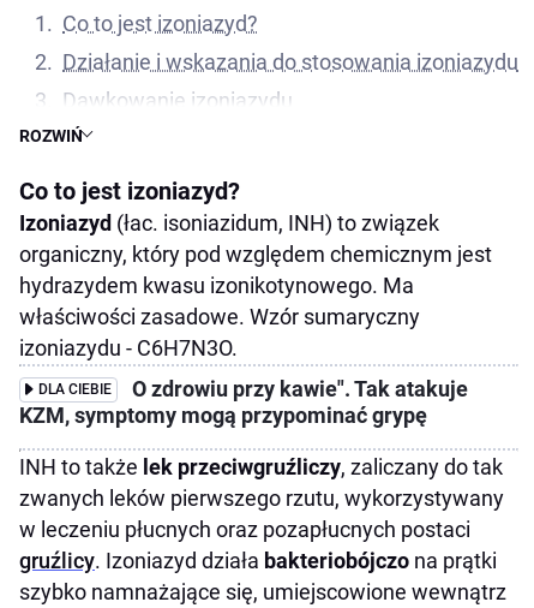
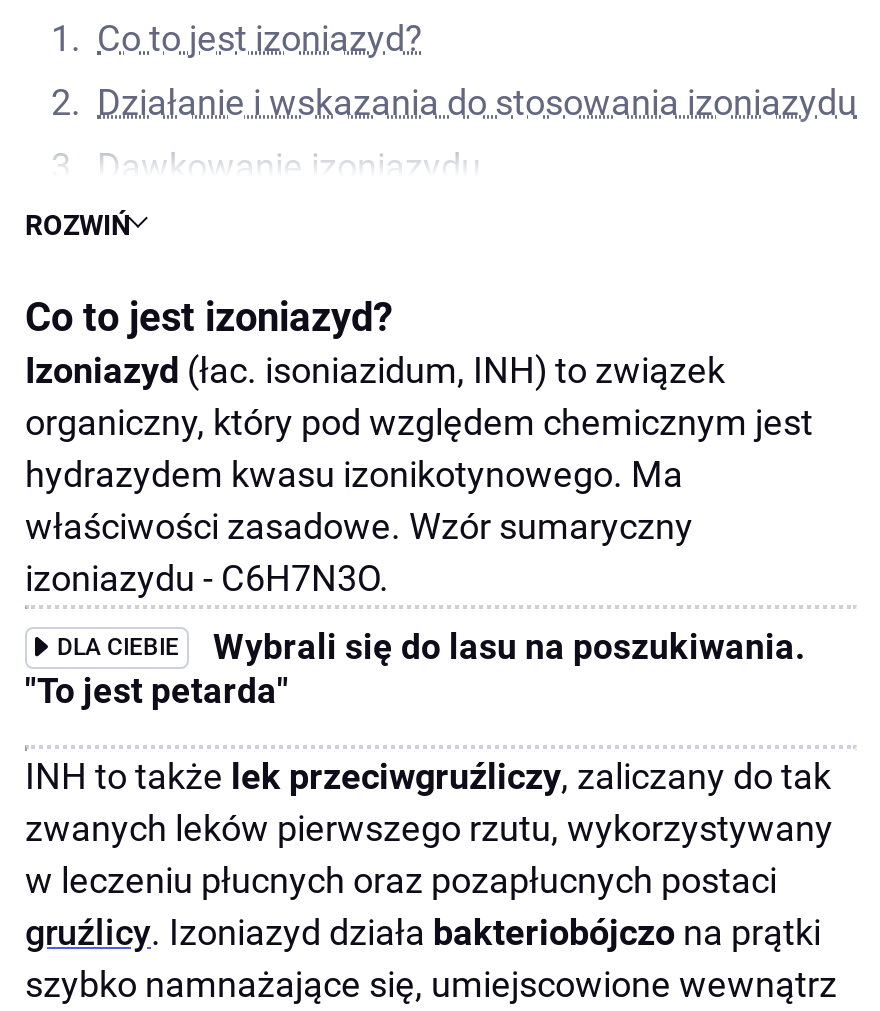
[19,377,468,428] O zdrowiu przy kawie". Tak atakuje | KZM, symptomy mogą przypominać grypę -> [25,627,805,711] Wybrali się do lasu na poszukiwania. | "To jest petarda"

